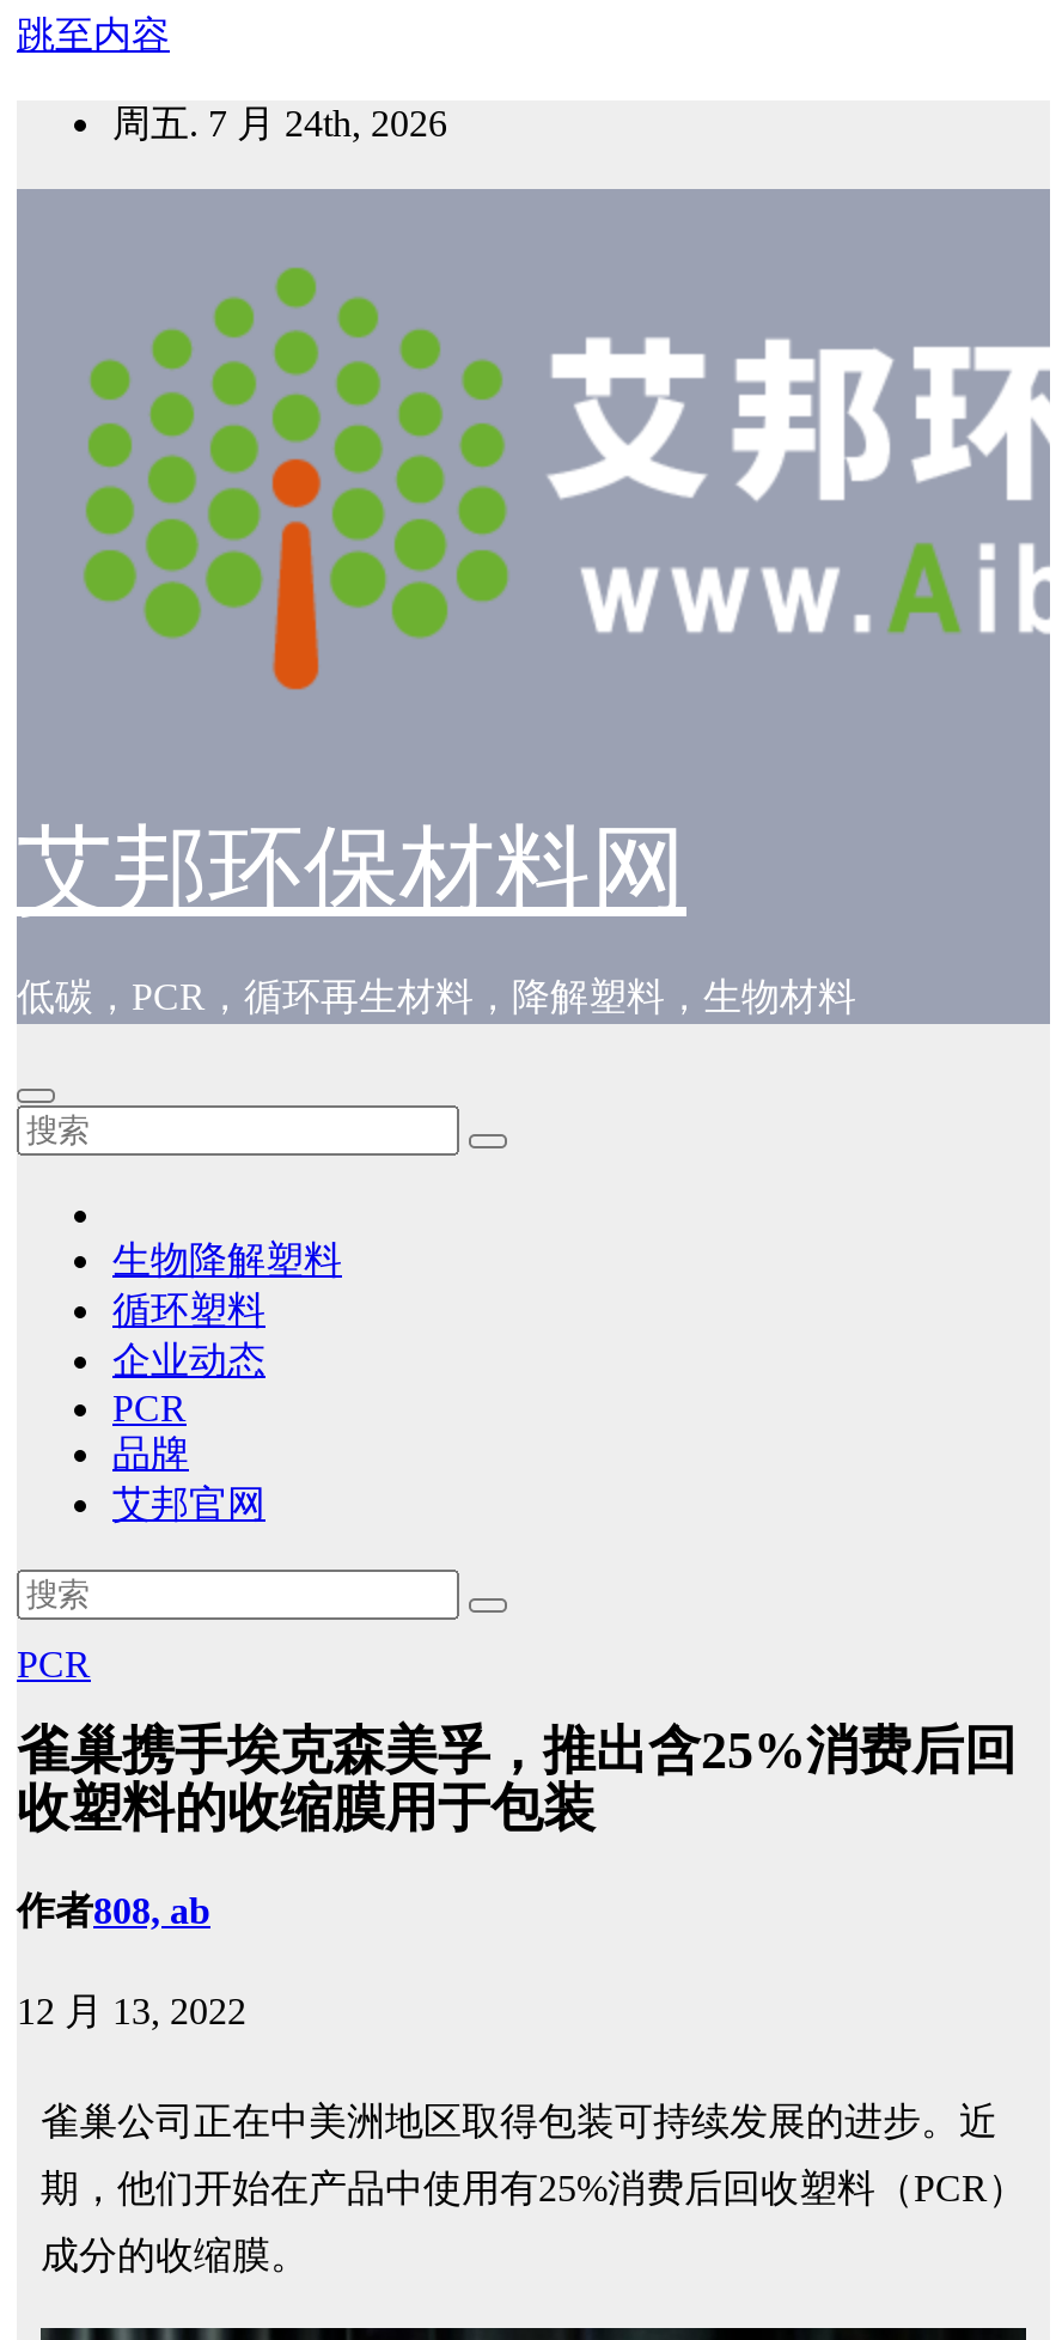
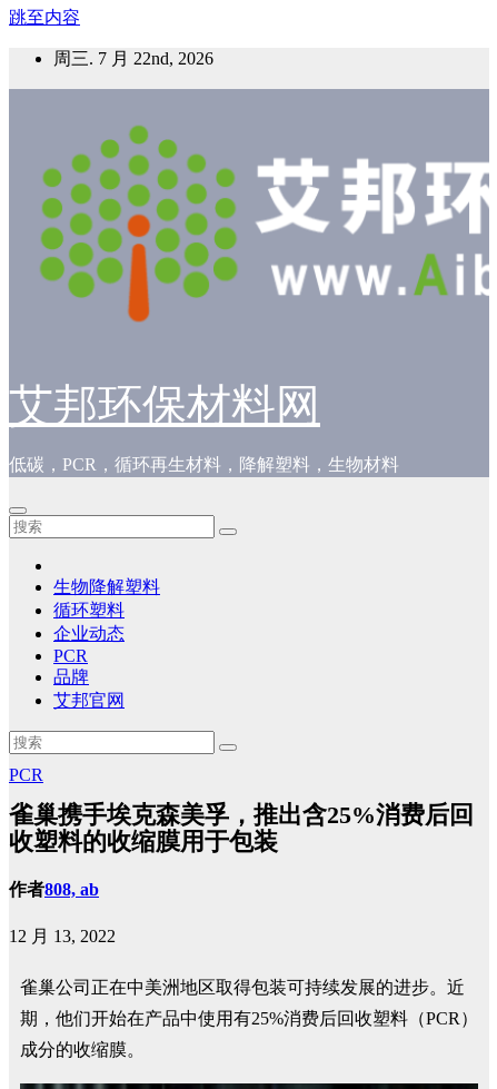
[112,103,447,144] 周五. 7 月 24th, 2026 -> [53,49,213,68] 周三. 7 月 22nd, 2026

